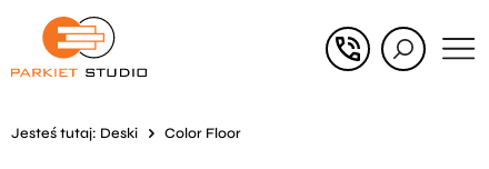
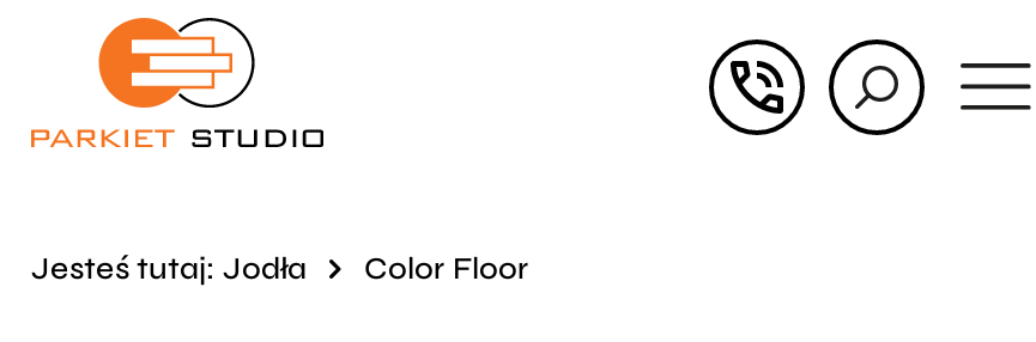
[11,125,138,142] Jesteś tutaj: Deski -> [31,250,307,288] Jesteś tutaj: Jodła

